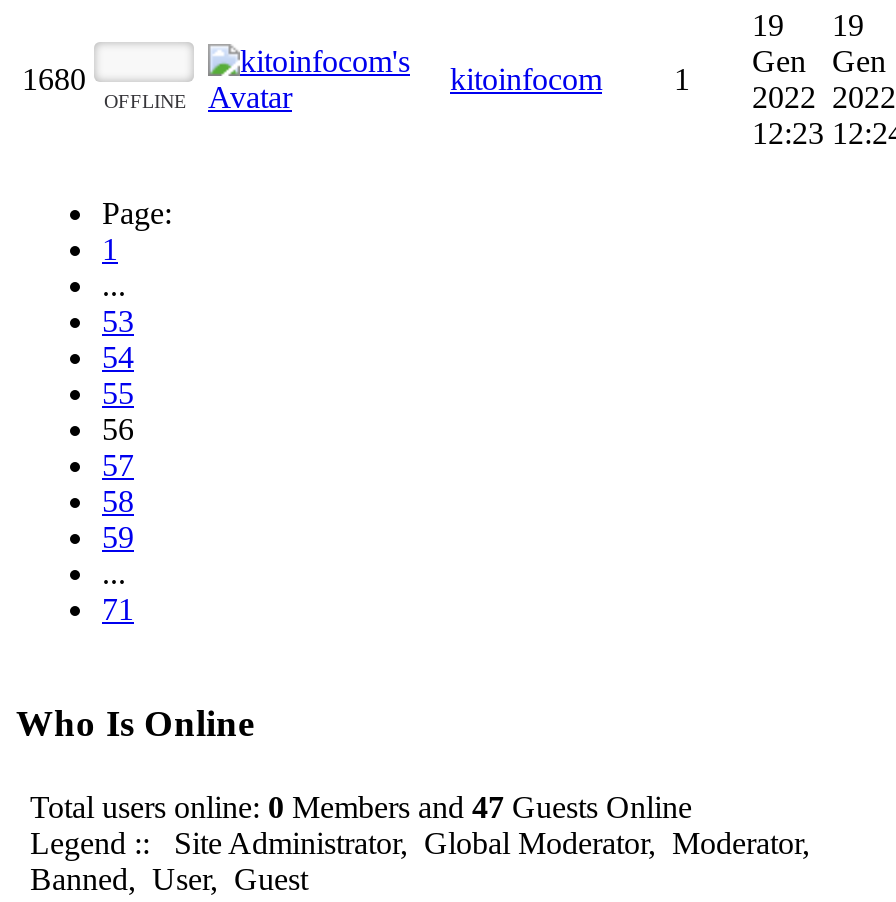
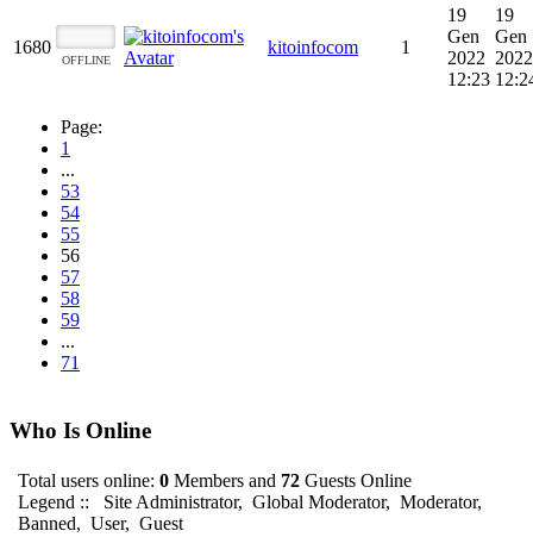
[30,790,692,824] Total users online: 0 Members and 47 Guests Online -> [18,470,412,491] Total users online: 0 Members and 72 Guests Online

